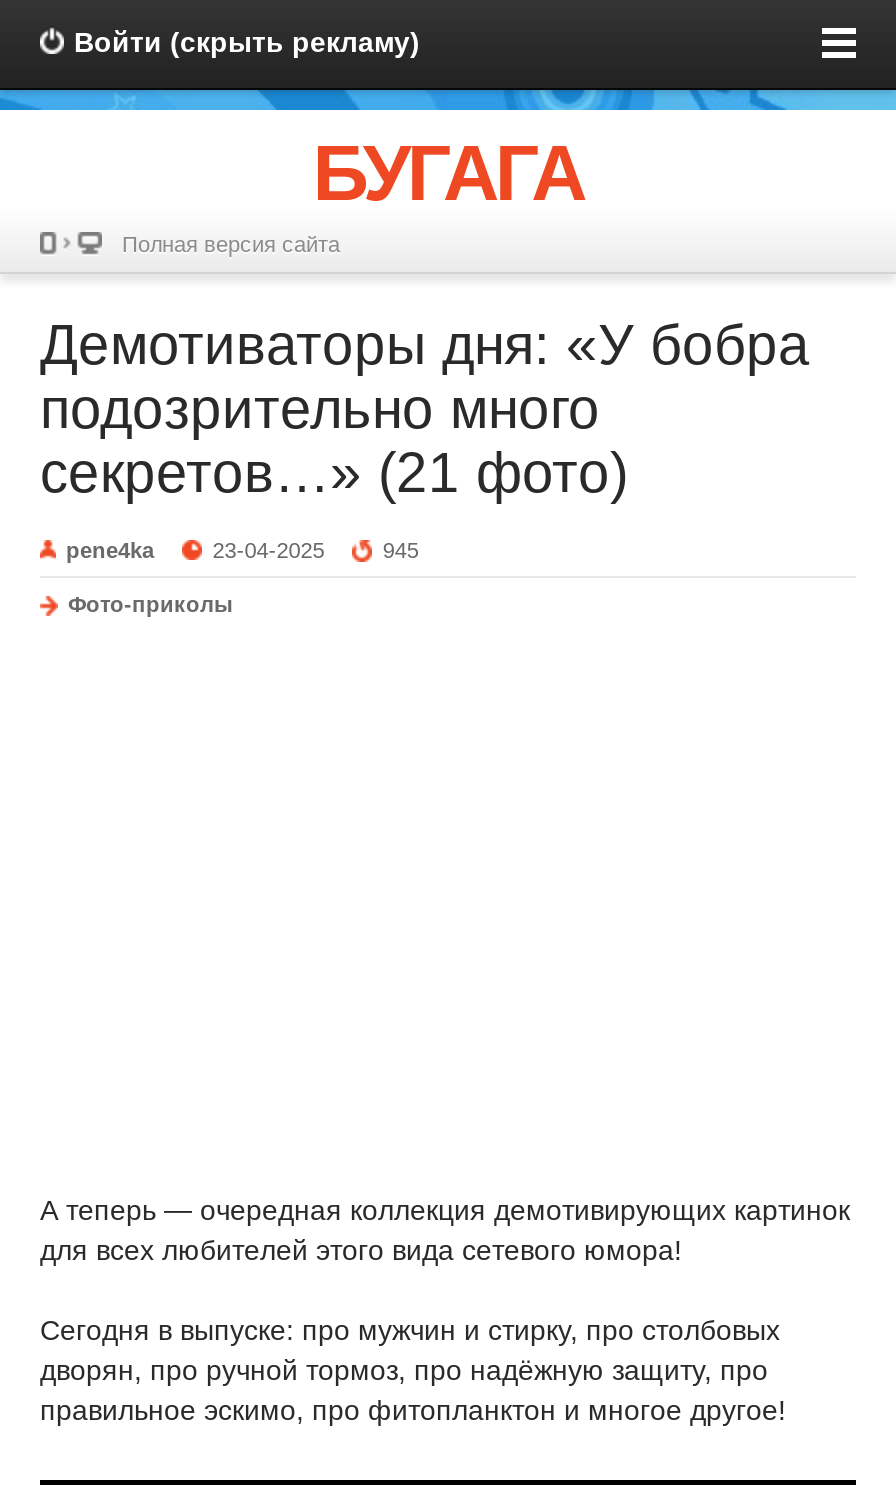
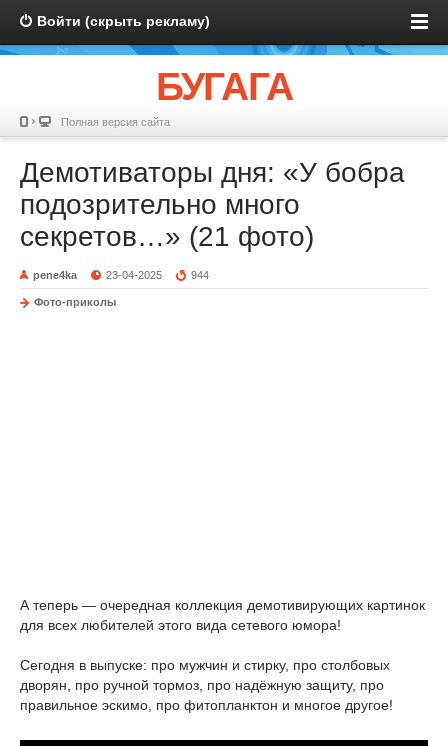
[383,538,419,562] 945 -> [191,269,209,281] 944

